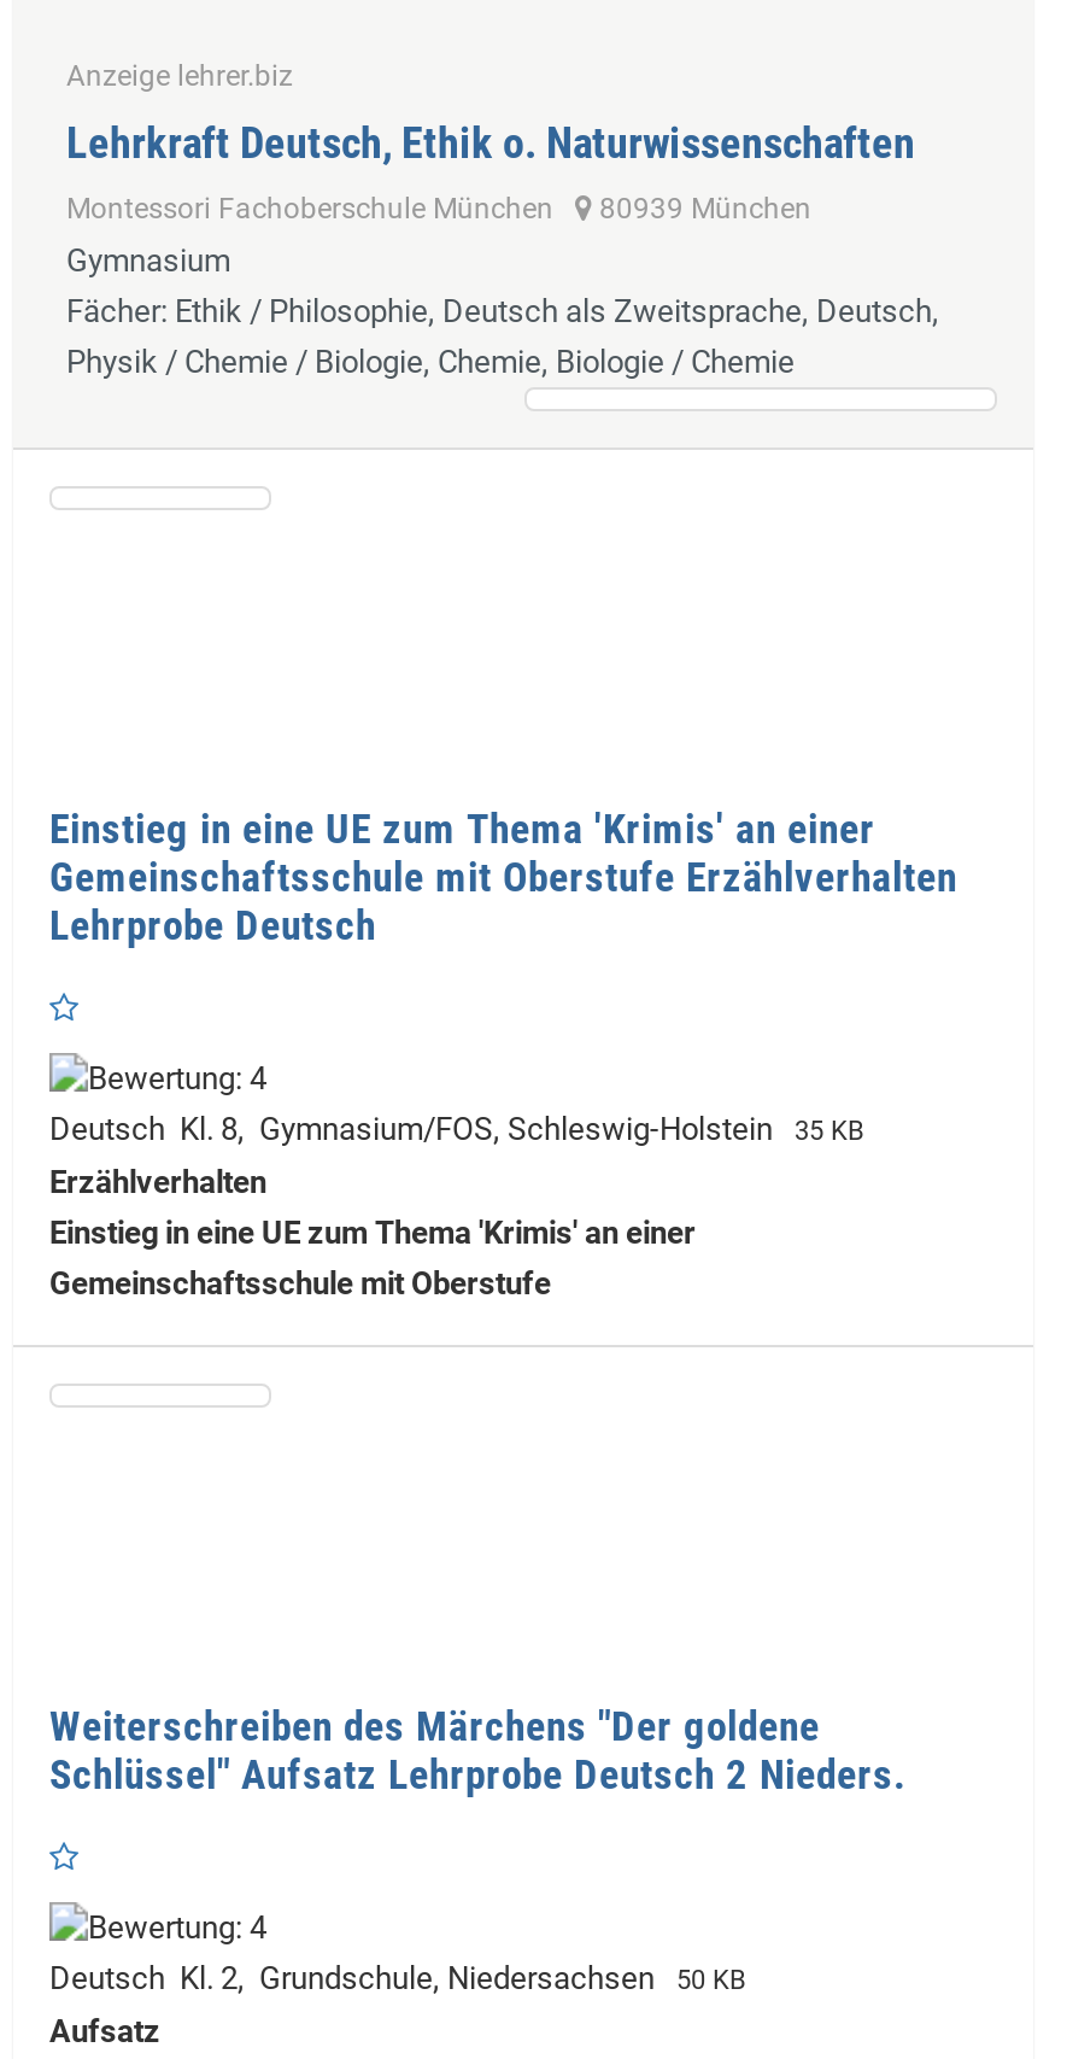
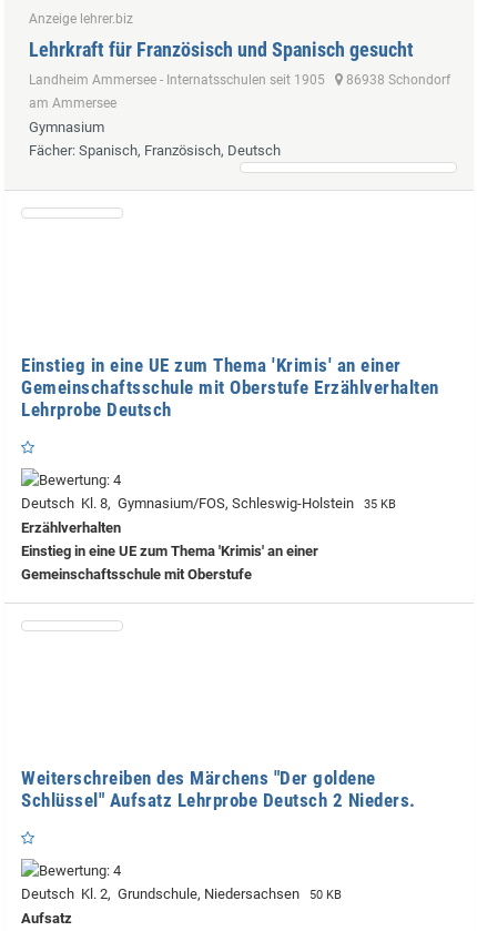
[66,117,915,226] Lehrkraft Deutsch, Ethik o. Naturwissenschaften | Montessori Fachoberschule München 80939 München -> [29,38,450,111] Lehrkraft für Französisch und Spanisch gesucht | Landheim Ammersee - Internatsschulen seit 1905 86938 Schondorf | am Ammersee
moved [66,243,230,279] -> [29,119,104,136]: Gymnasium
[66,294,939,380] Fächer: Ethik / Philosophie, Deutsch als Zweitsprache, Deutsch, | Physik / Chemie / Biologie, Chemie, Biologie / Chemie -> [29,142,281,159] Fächer: Spanisch, Französisch, Deutsch

